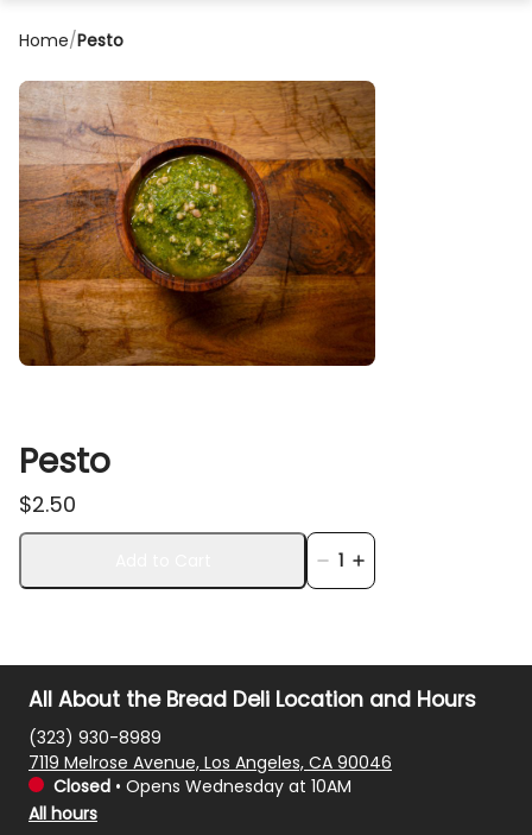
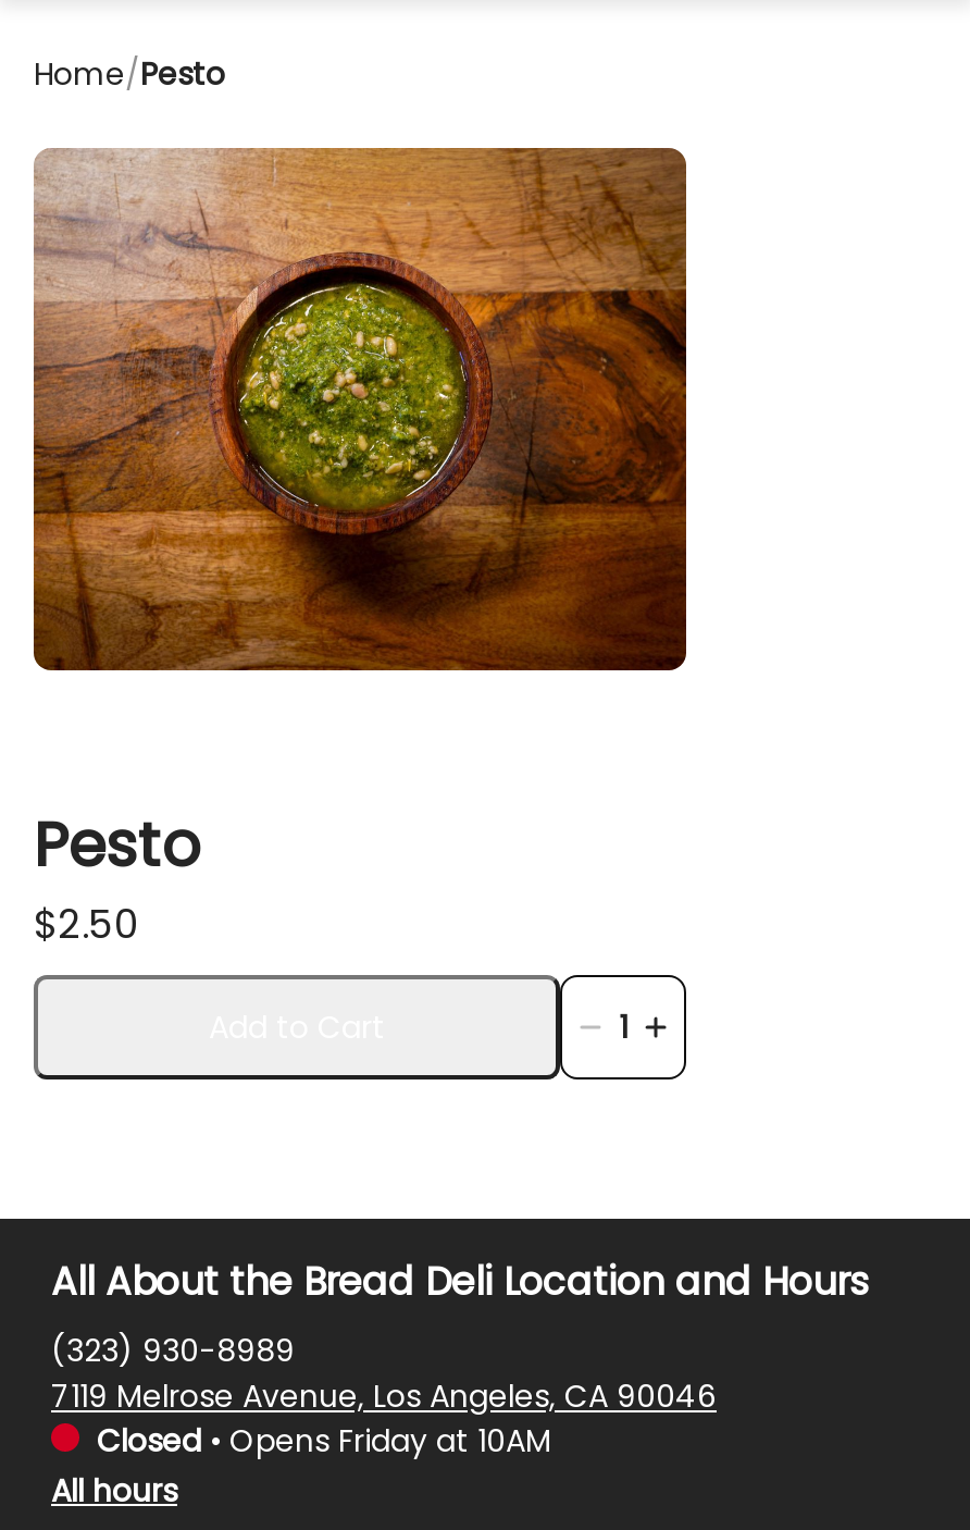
[53,774,351,798] Closed • Opens Wednesday at 10AM -> [97,1419,551,1463] Closed • Opens Friday at 10AM

